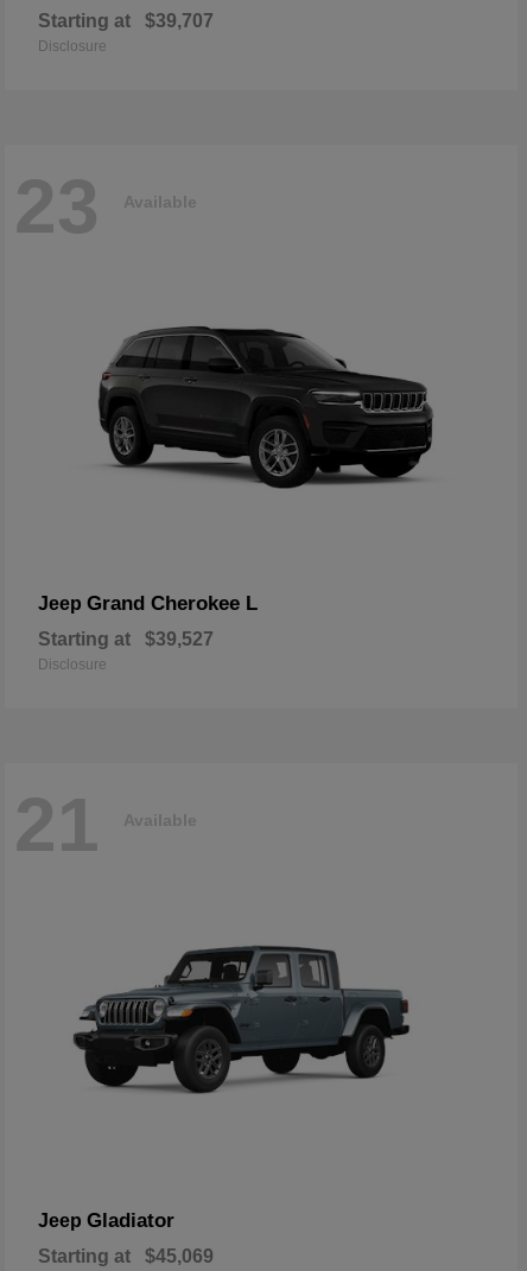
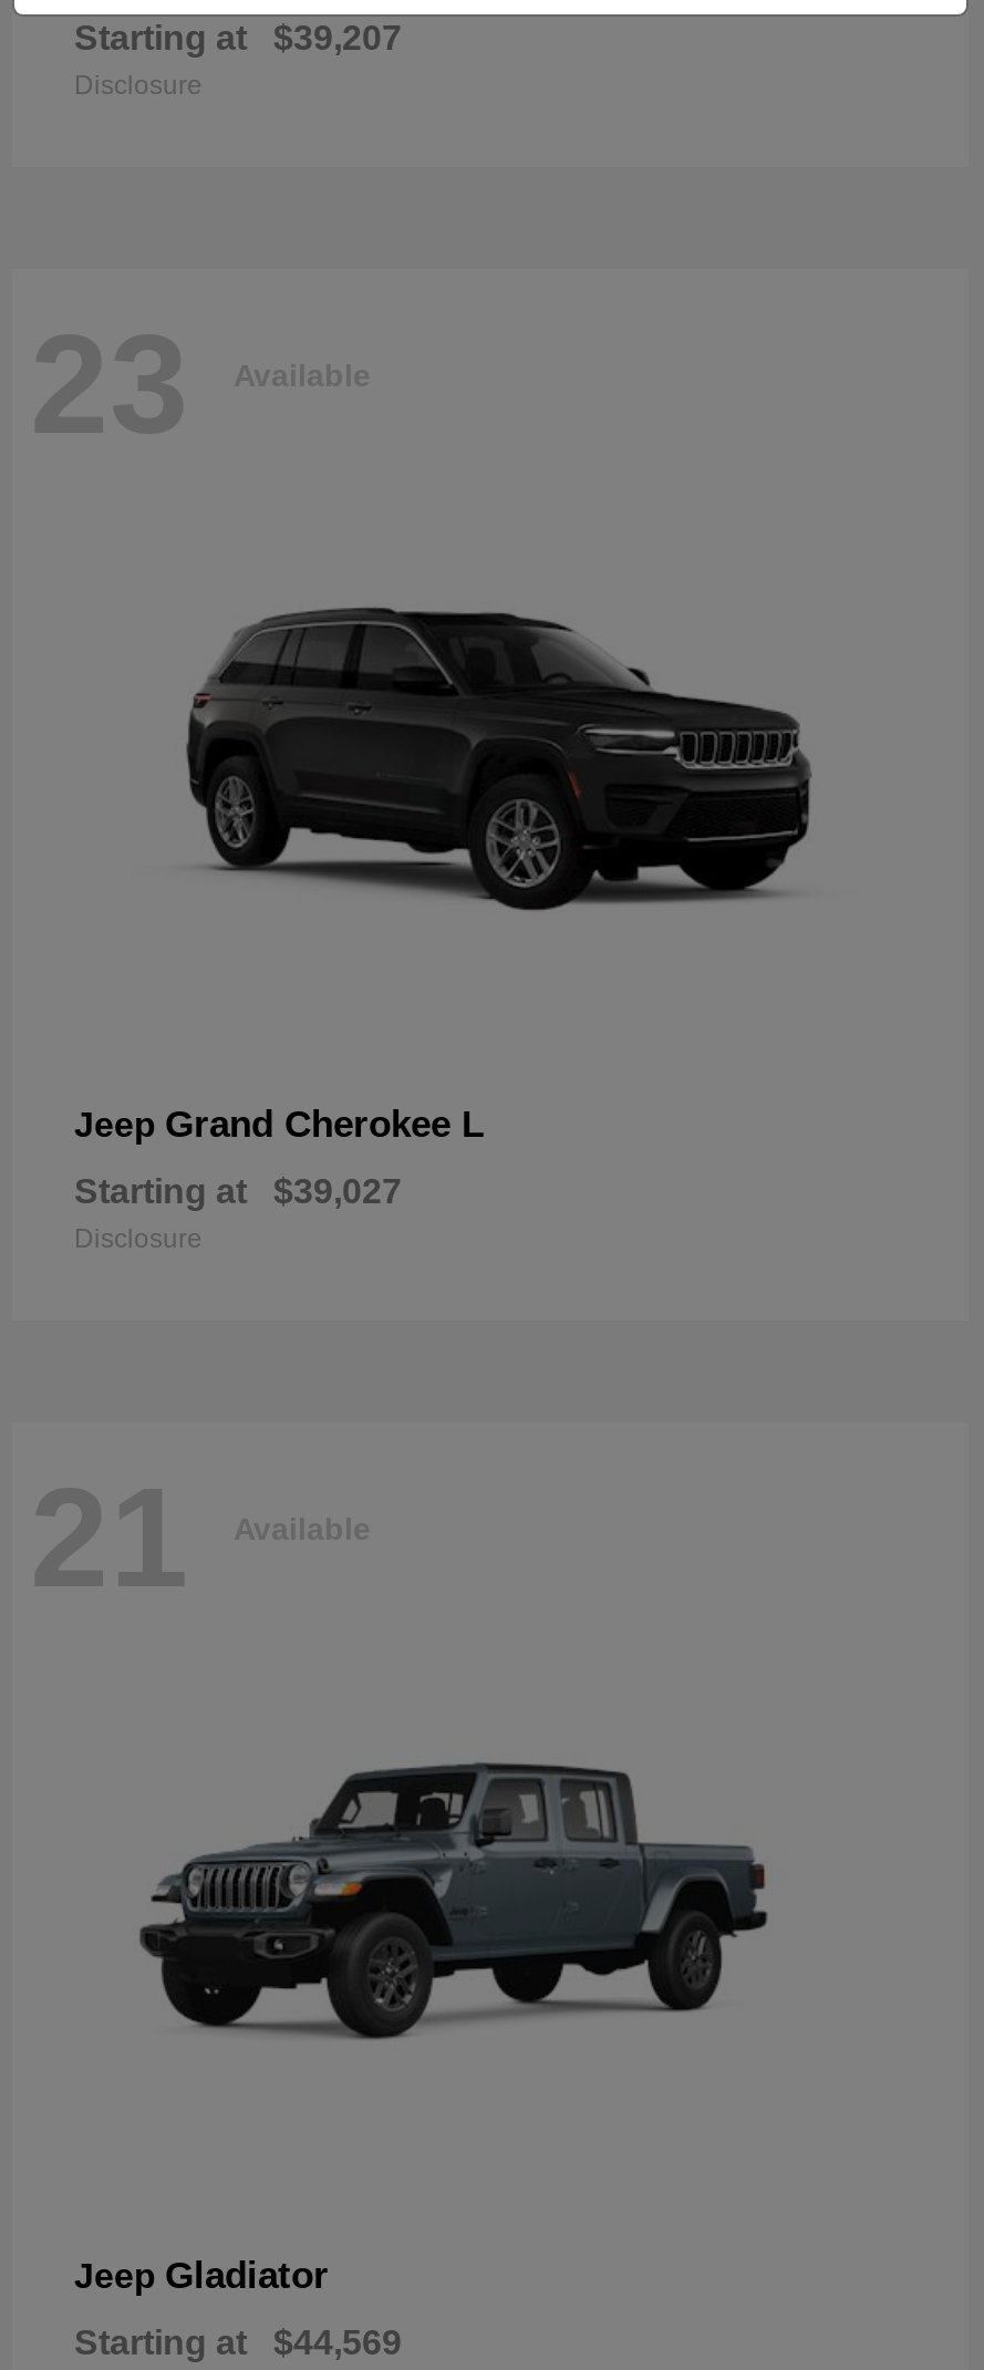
[38,10,214,30] Starting at $39,707 -> [74,18,402,56] Starting at $39,207
[38,628,214,649] Starting at $39,527 -> [74,1171,402,1209] Starting at $39,027
[38,1246,214,1267] Starting at $45,069 -> [74,2324,402,2362] Starting at $44,569

